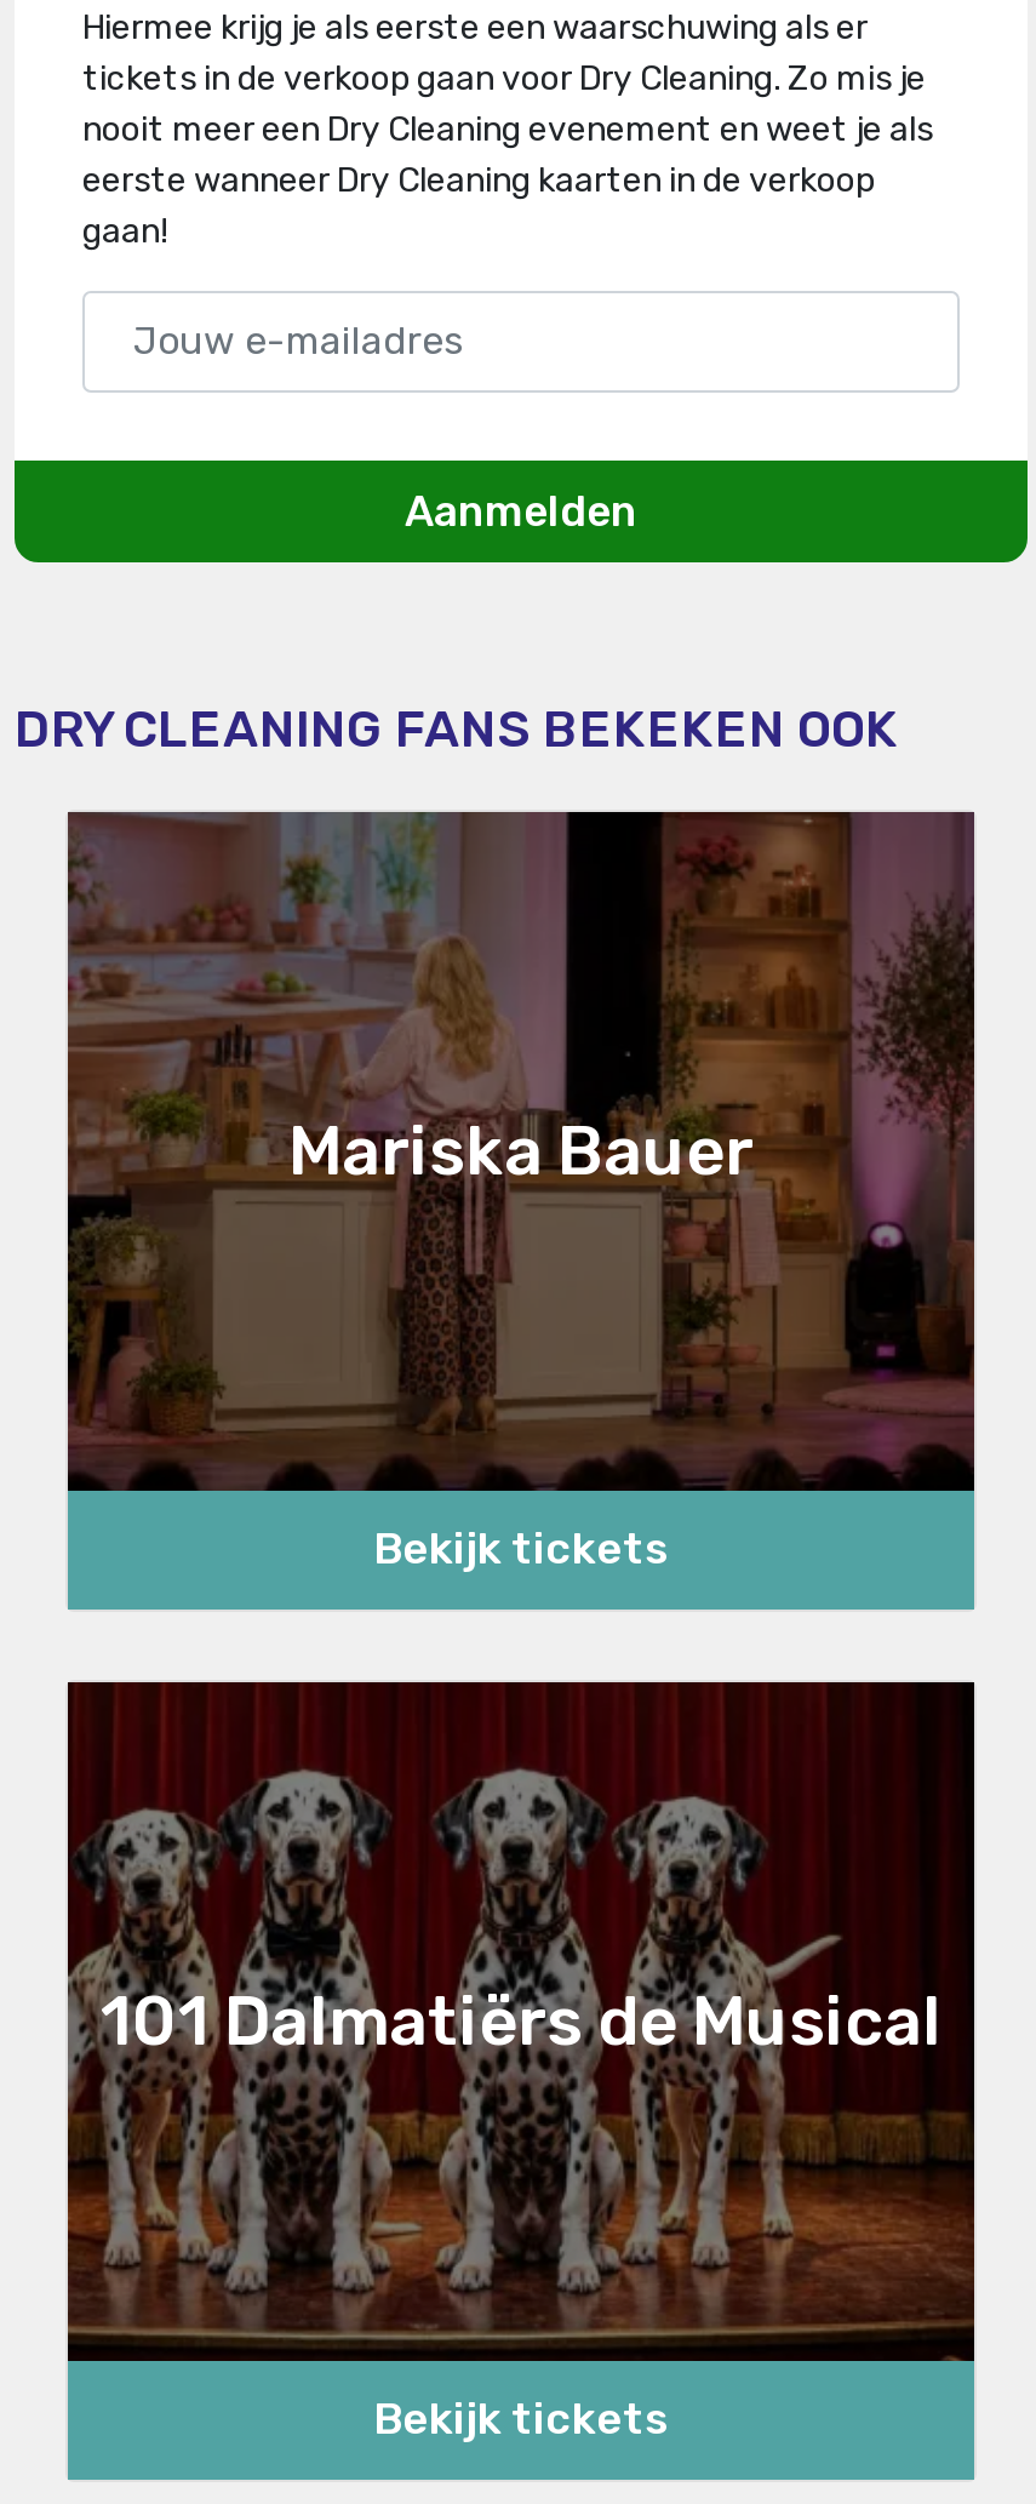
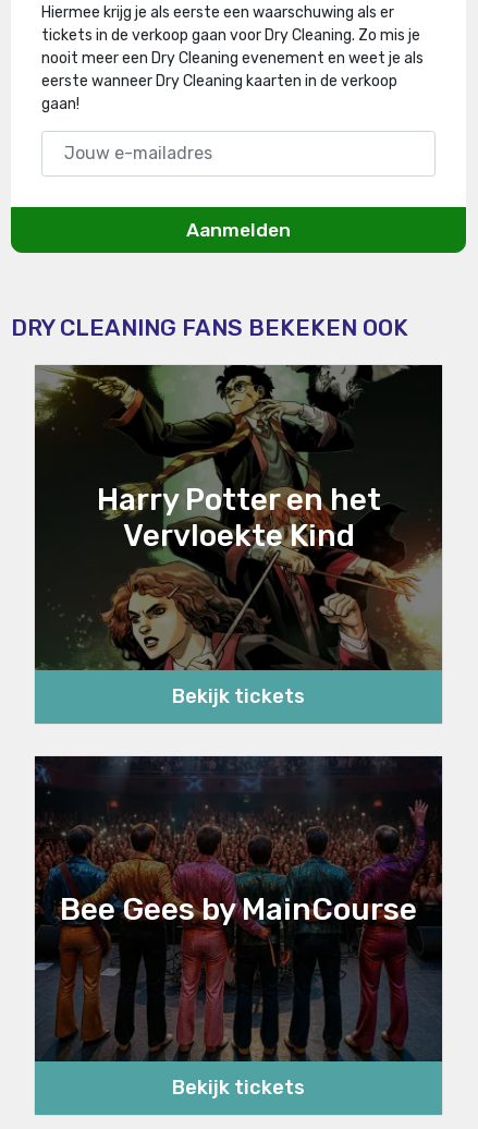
[68,812,977,1493] [image] | Mariska Bauer -> [35,364,443,670] [image] | Harry Potter en het | Vervloekte Kind
[68,1682,974,2061] [image] | 101 Dalmatiërs de Musical -> [35,756,442,927] [image] | Bee Gees by MainCourse
[68,2080,974,2361] [image] -> [35,935,442,1061] [image]

